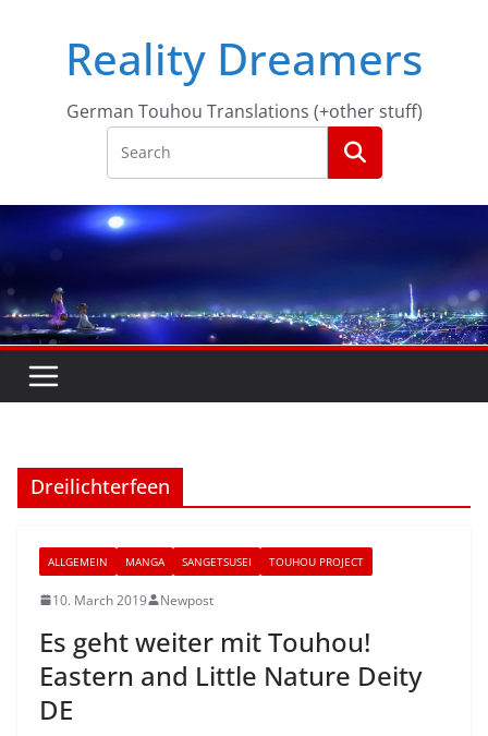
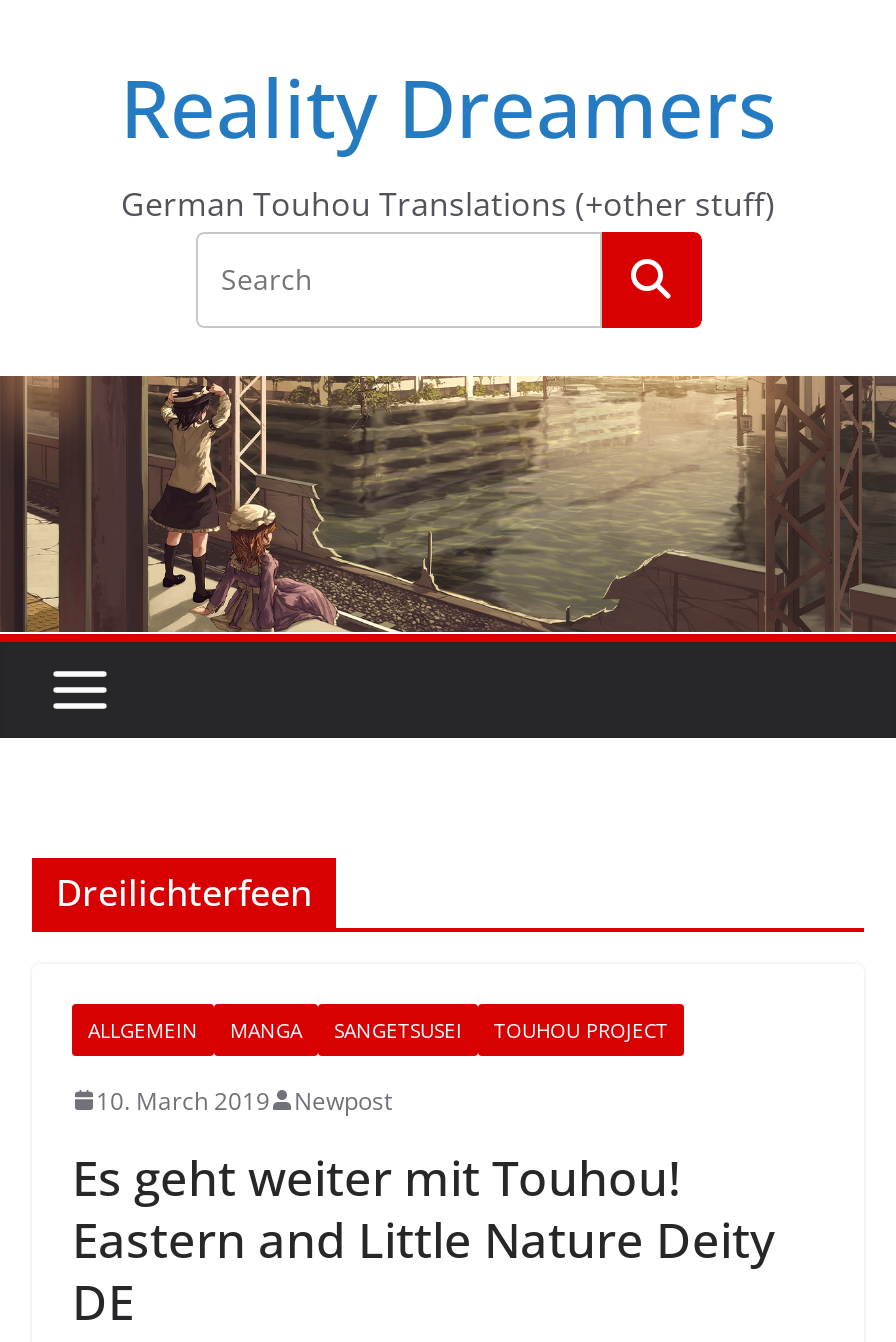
[3,204,485,346] [image] -> [6,374,890,634] [image]

